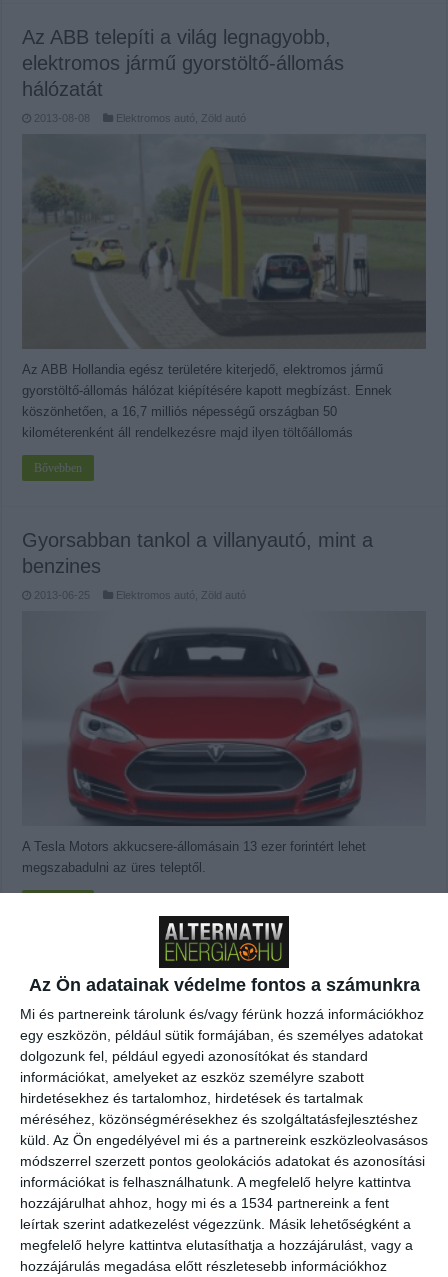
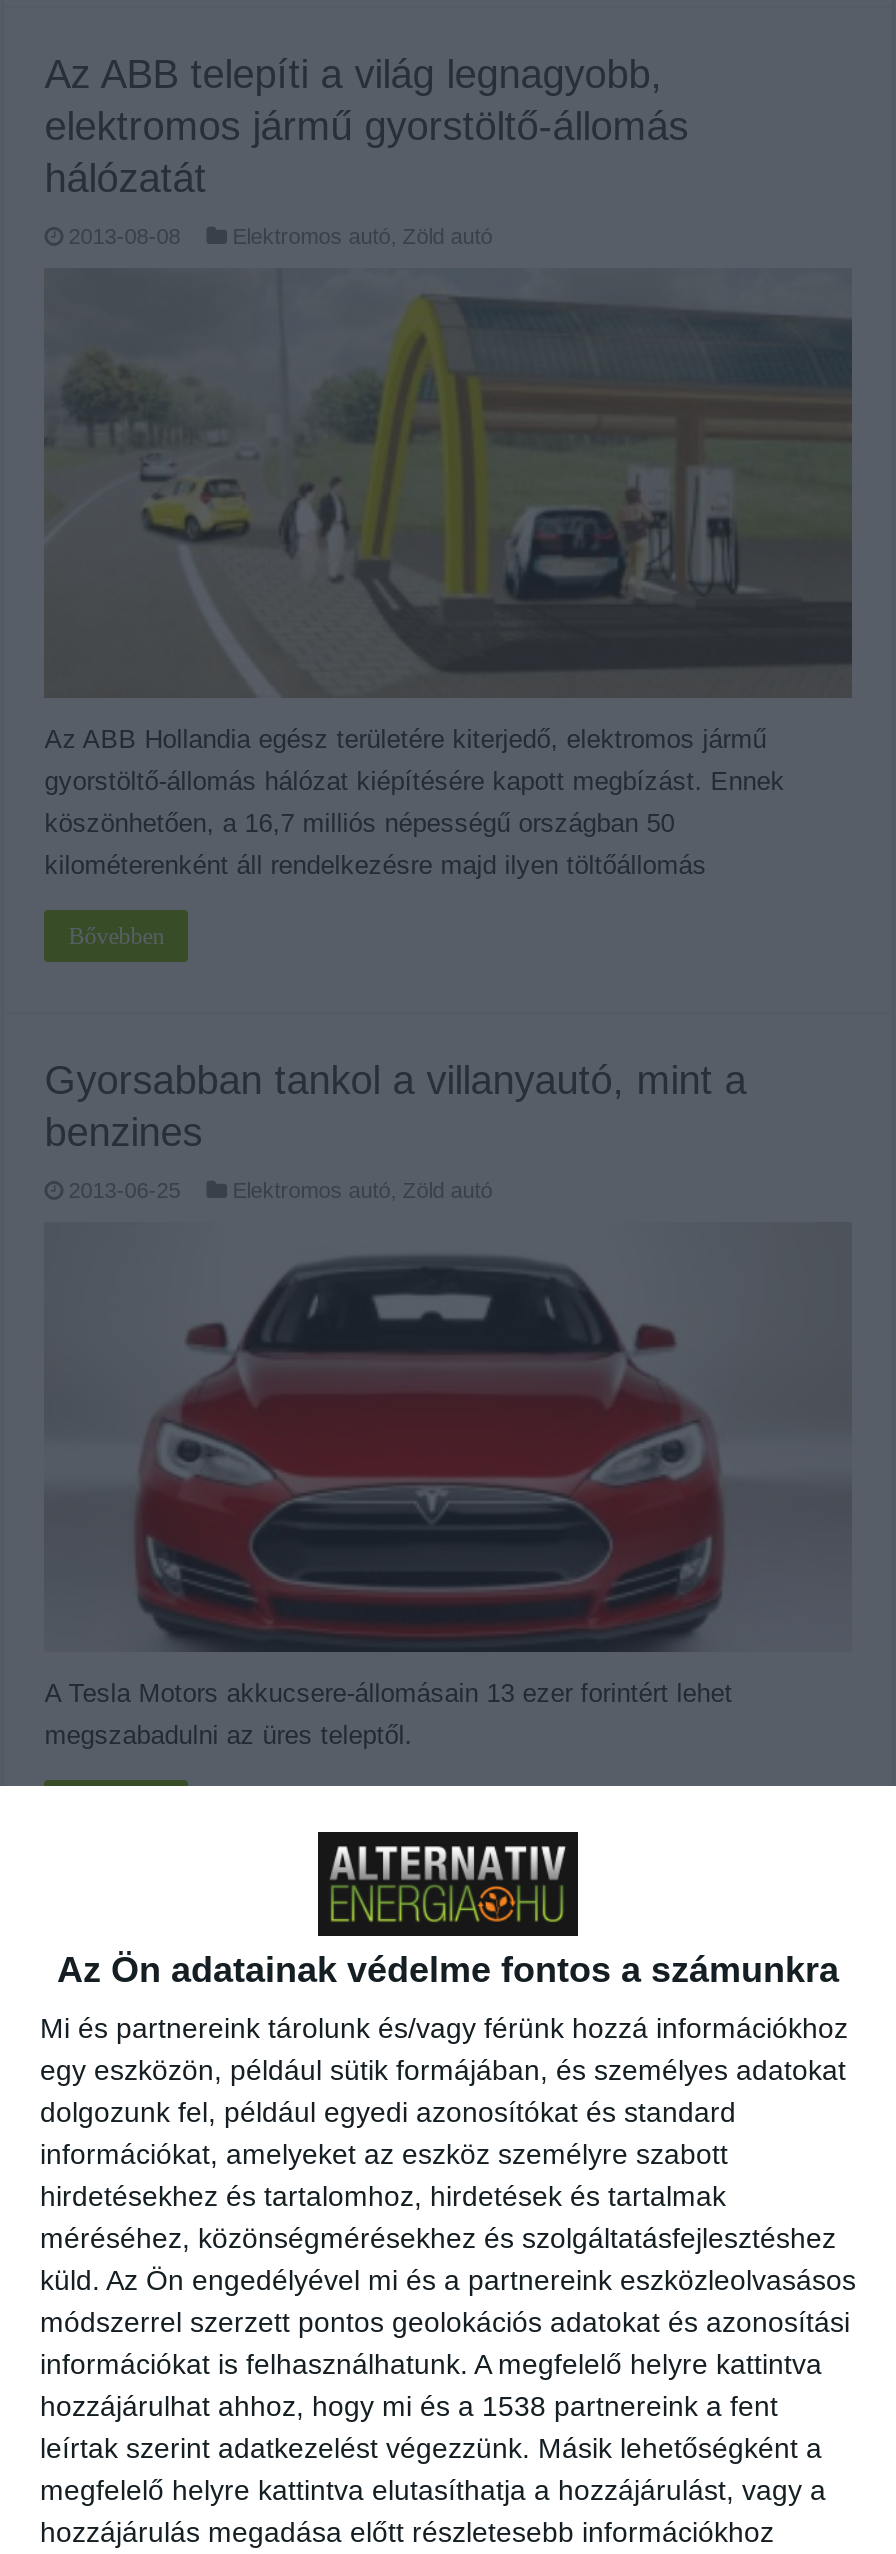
[20,1195,389,1211] hozzájárulhat ahhoz, hogy mi és a 1534 partnereink a fent -> [40,2391,778,2423] hozzájárulhat ahhoz, hogy mi és a 1538 partnereink a fent

